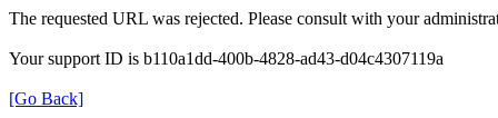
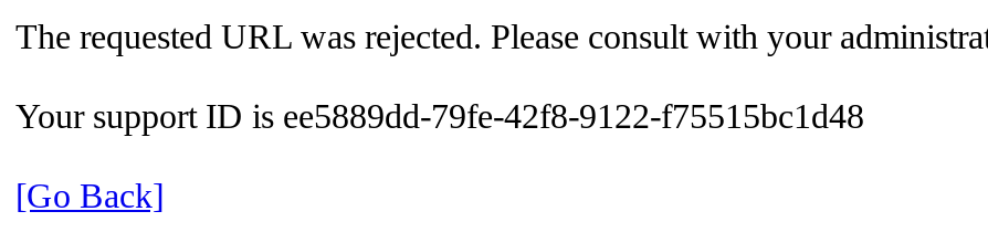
[9,49,444,68] Your support ID is b110a1dd-400b-4828-ad43-d04c4307119a -> [15,97,864,135] Your support ID is ee5889dd-79fe-42f8-9122-f75515bc1d48

